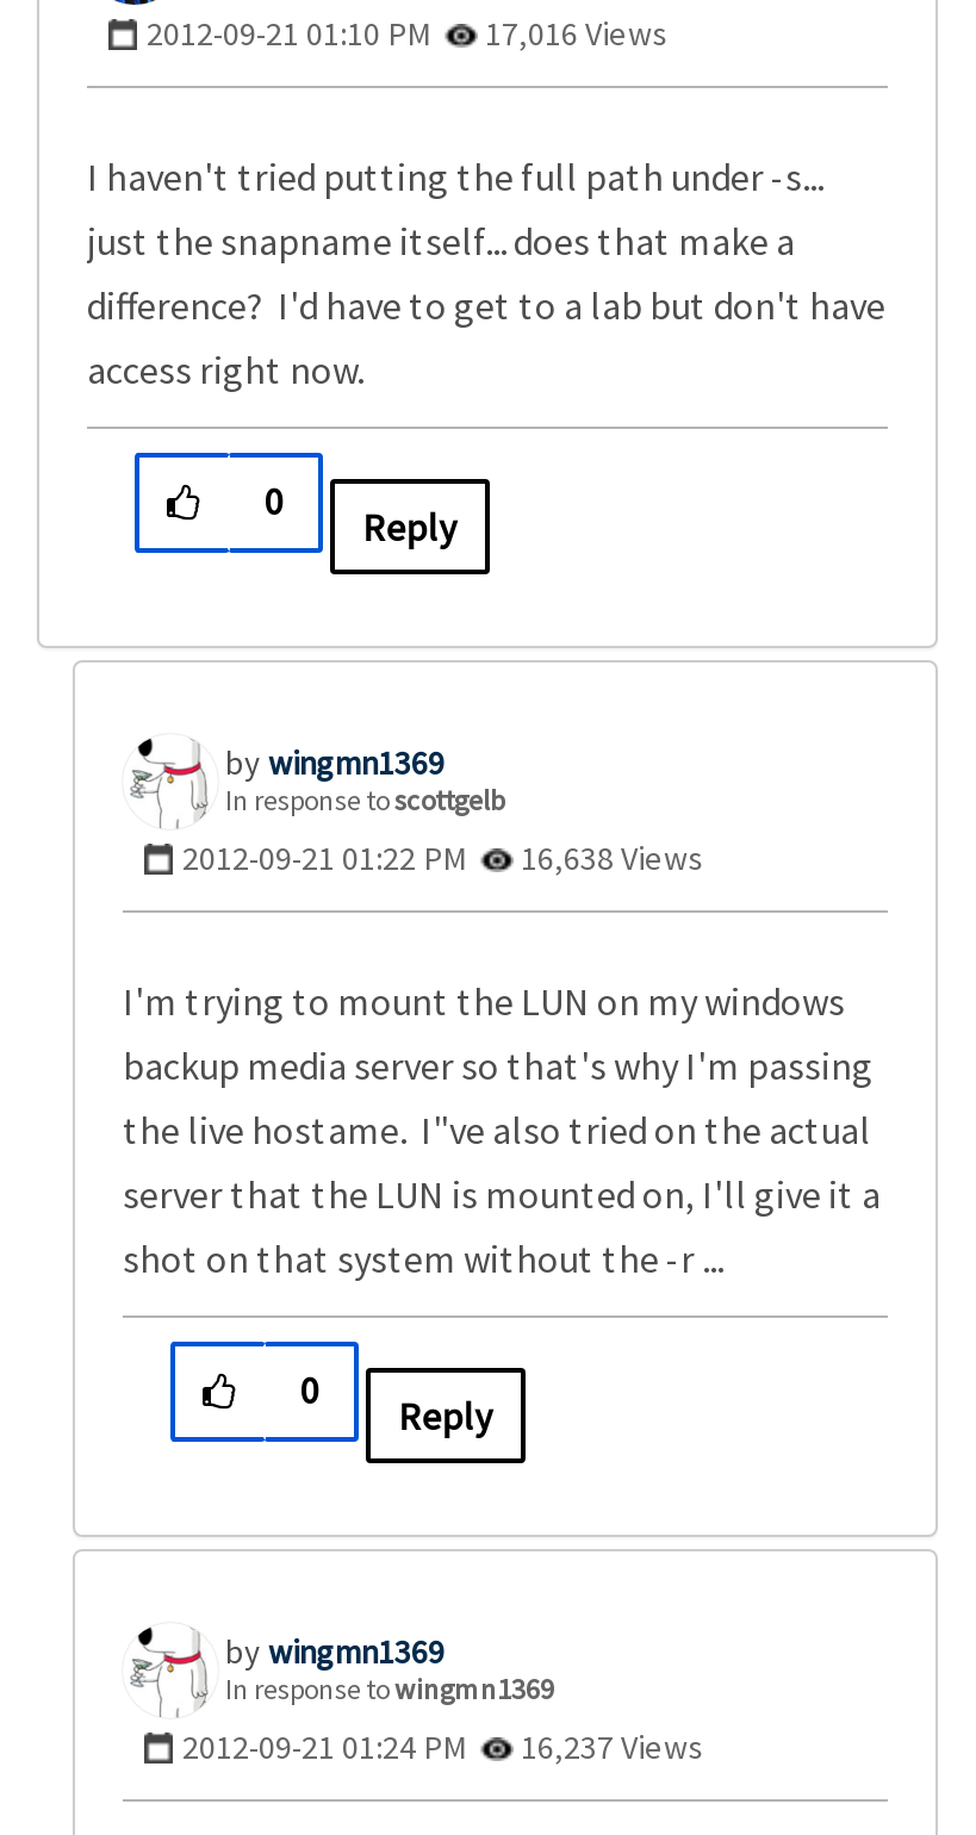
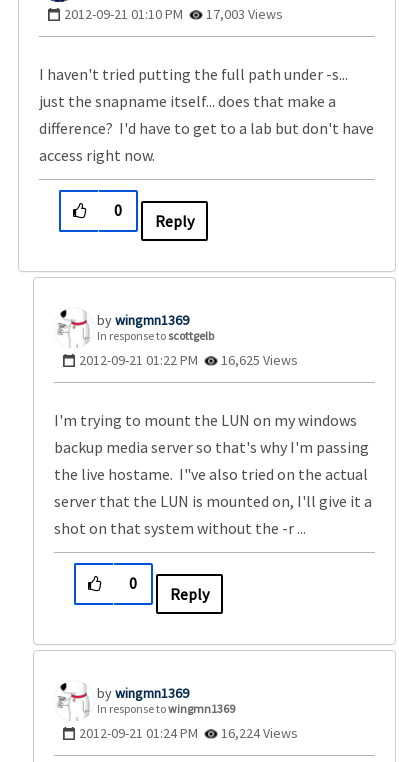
[147,12,669,55] 2012-09-21 01:10 PM 17,016 Views -> [64,5,283,23] 2012-09-21 01:10 PM 17,003 Views
[182,836,704,879] 2012-09-21 01:22 PM 16,638 Views -> [79,351,298,369] 2012-09-21 01:22 PM 16,625 Views
[182,1725,704,1768] 2012-09-21 01:24 PM 16,237 Views -> [79,724,298,742] 2012-09-21 01:24 PM 16,224 Views

